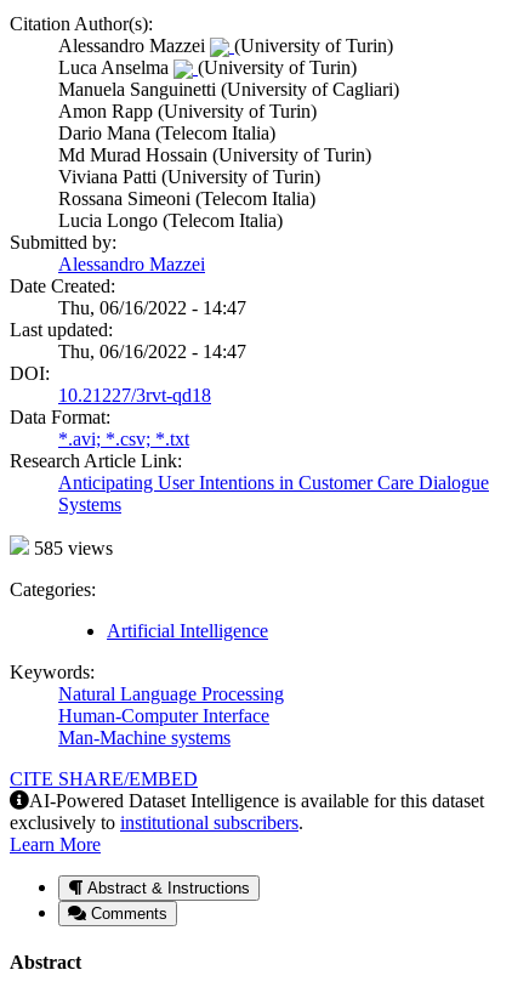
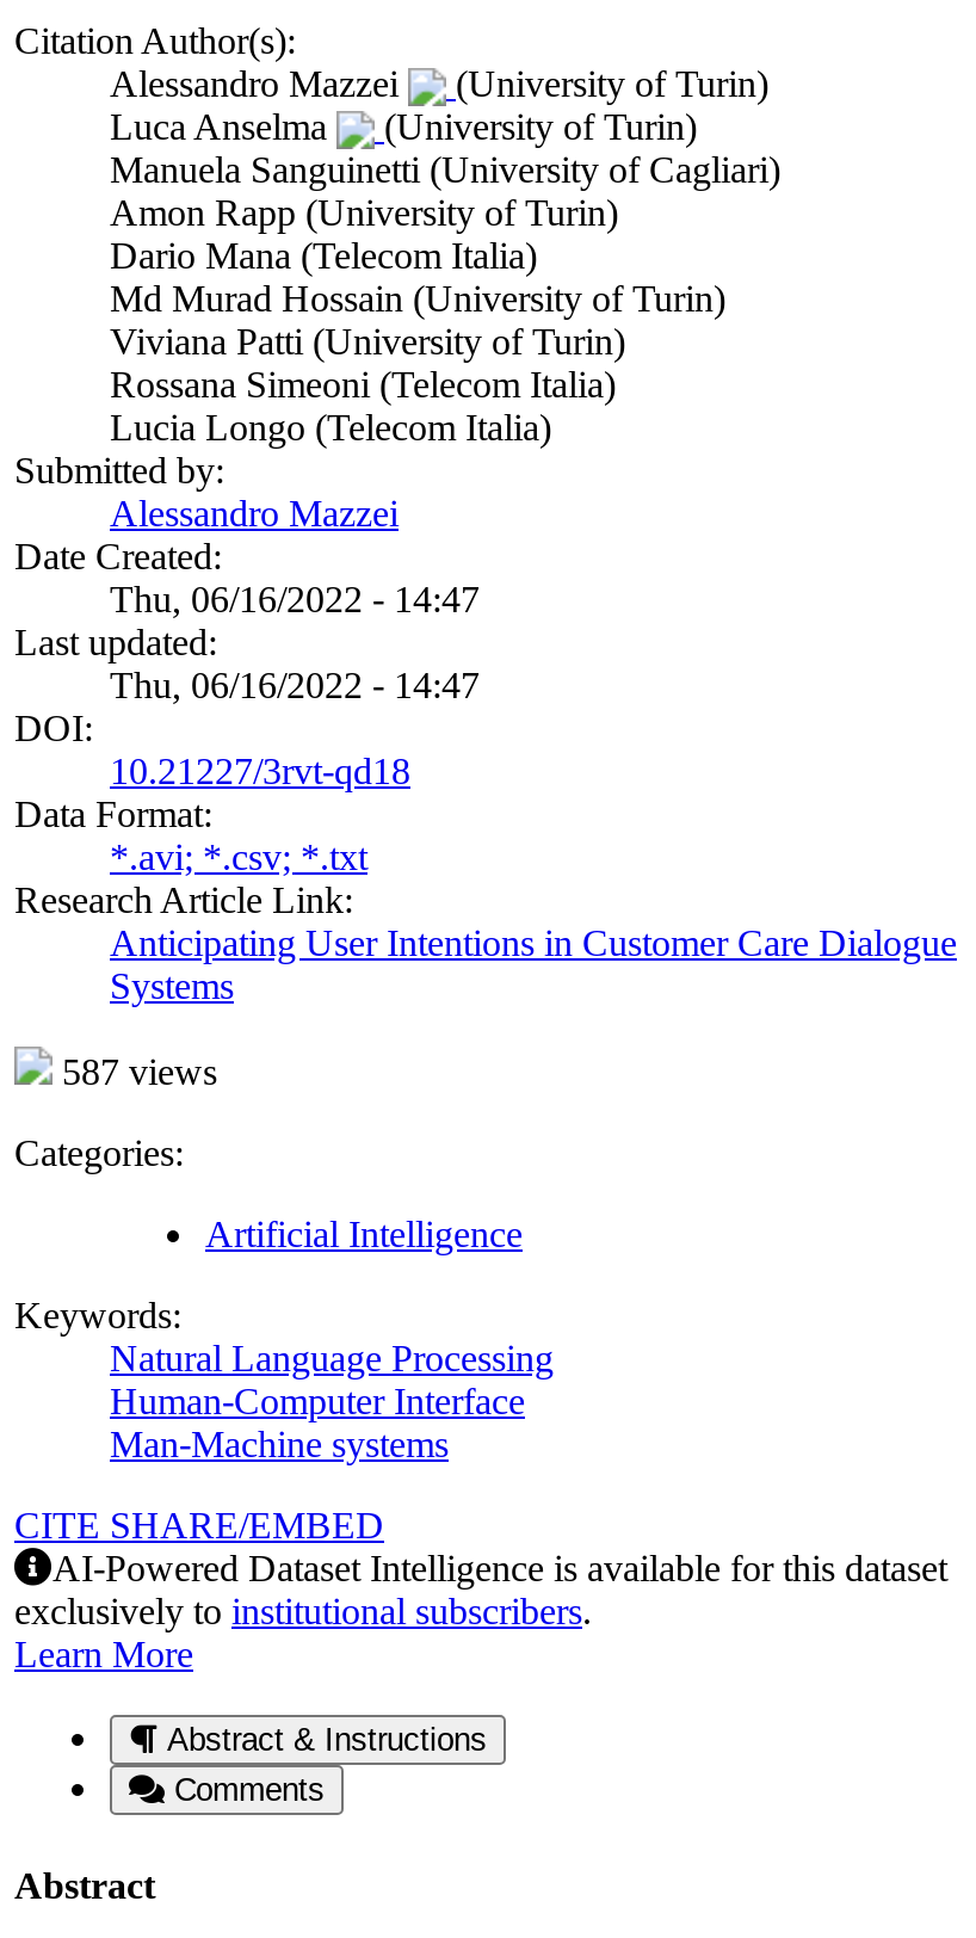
[29,538,113,559] 585 views -> [52,1052,217,1092] 587 views

